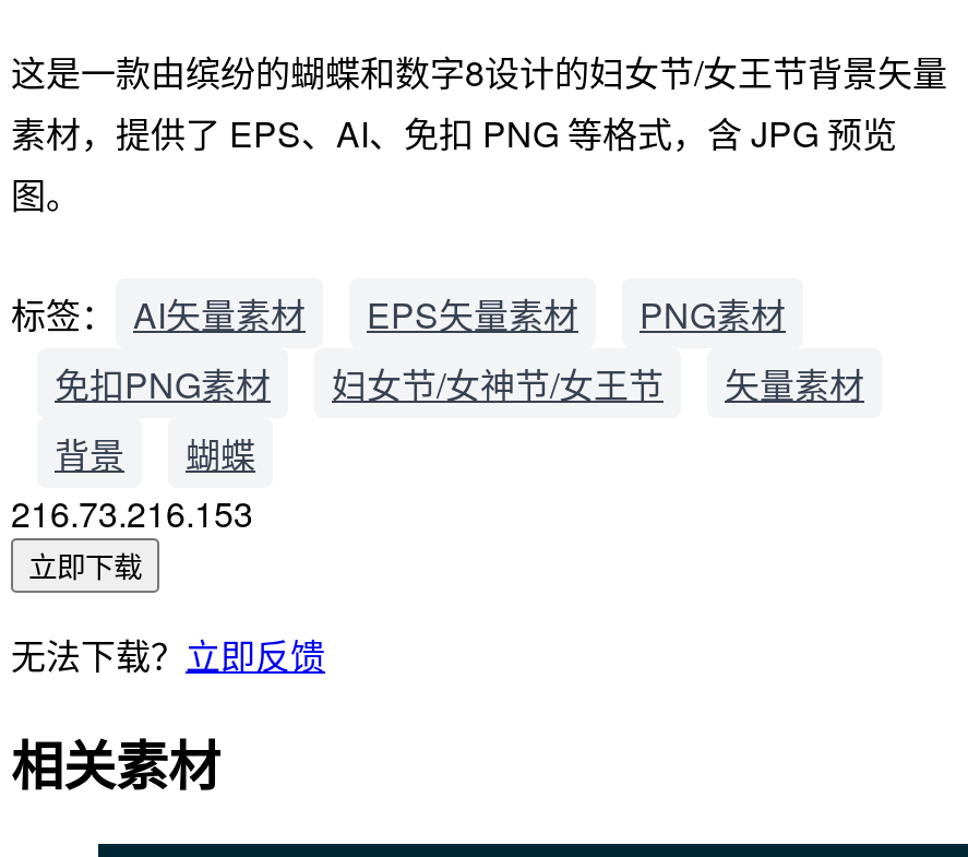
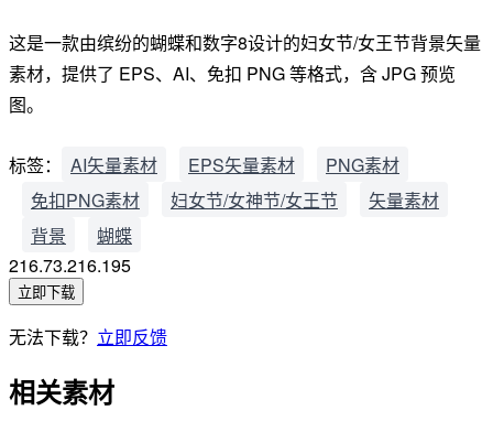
[11,488,253,538] 216.73.216.153 -> [9,252,131,278] 216.73.216.195

